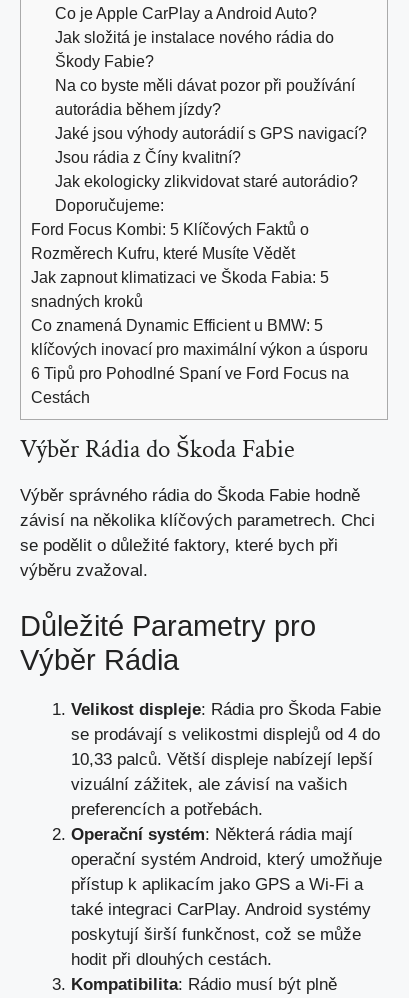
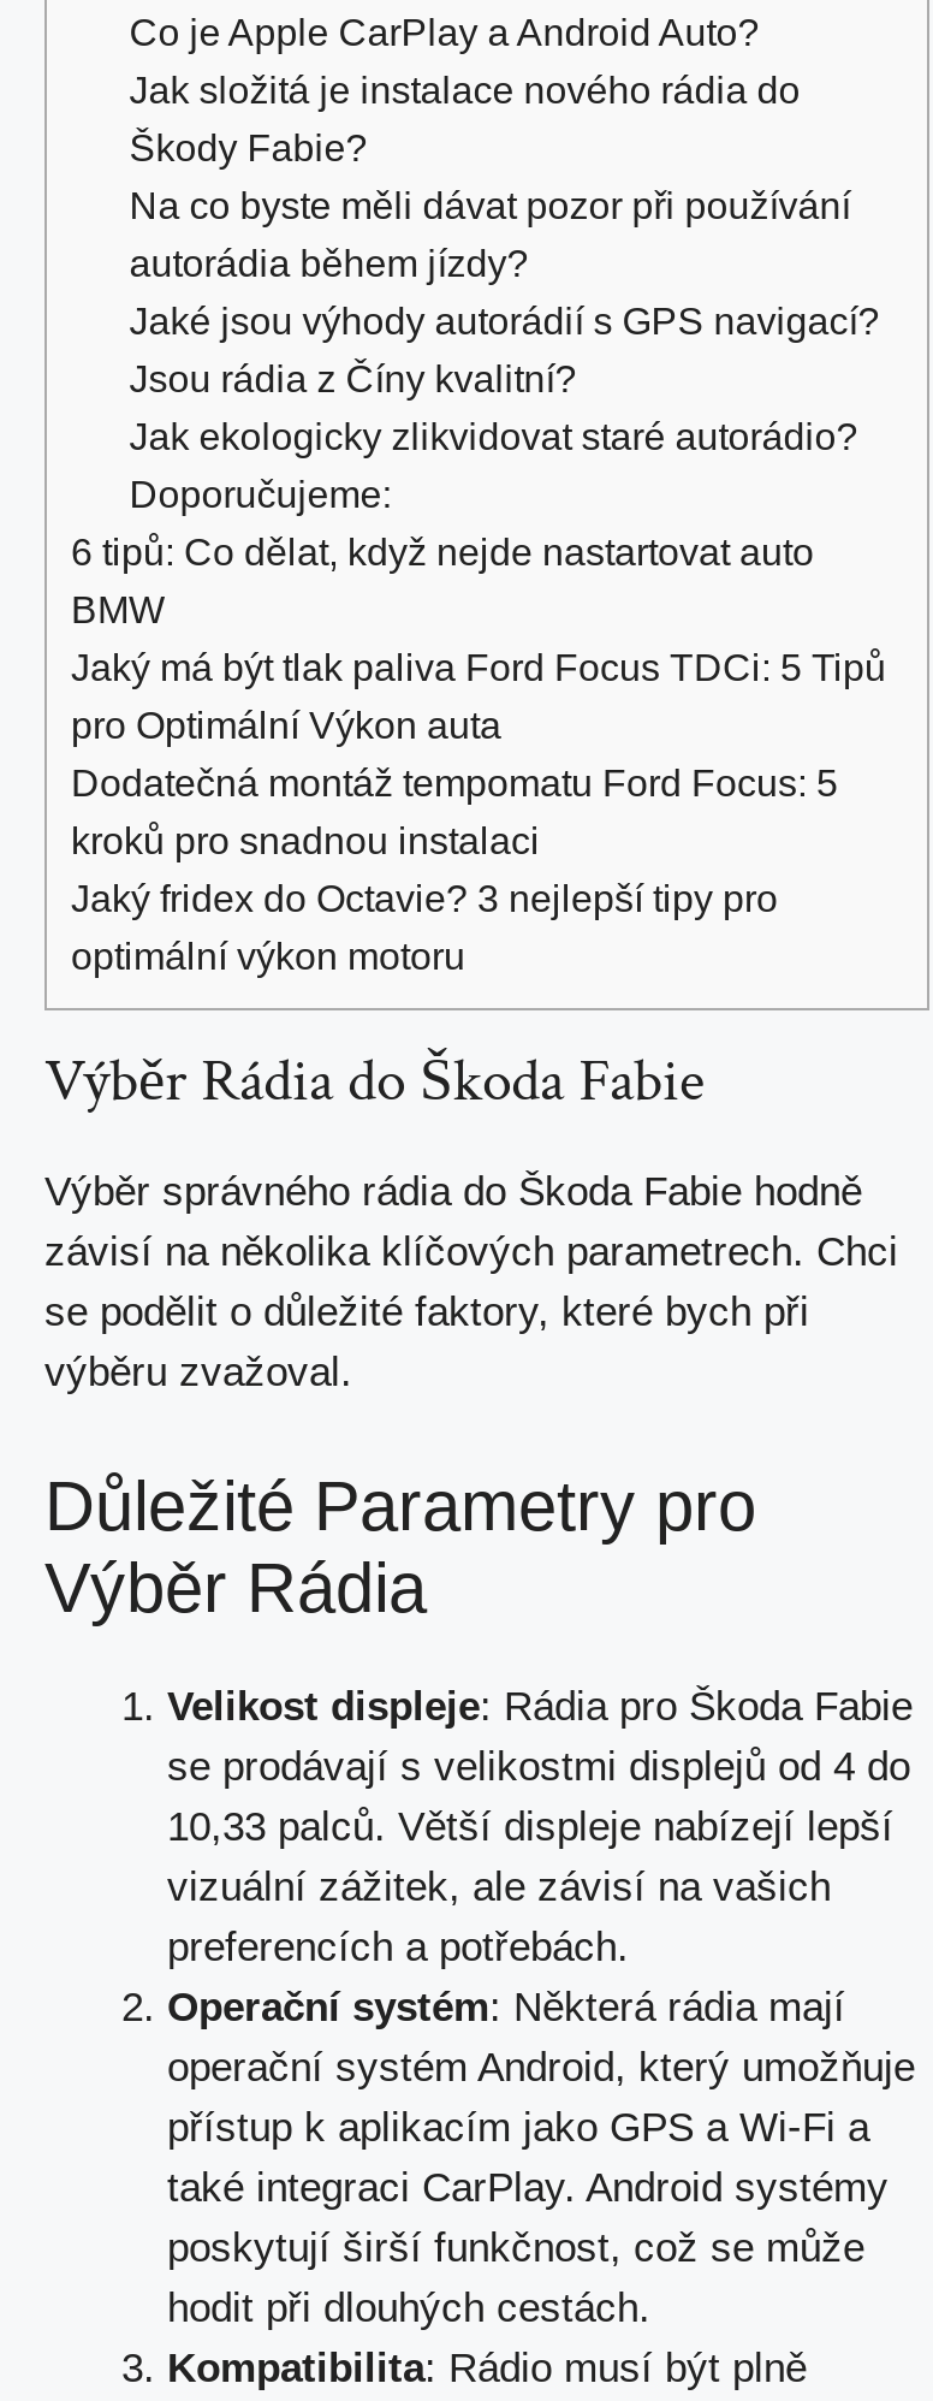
[31,220,368,406] Ford Focus Kombi: 5 Klíčových Faktů o | Rozměrech Kufru, které Musíte Vědět | Jak zapnout klimatizaci ve Škoda Fabia: 5 | snadných kroků | Co znamená Dynamic Efficient u BMW: 5 | klíčových inovací pro maximální výkon a úsporu | 6 Tipů pro Pohodlné Spaní ve Ford Focus na | Cestách -> [71,530,886,977] 6 tipů: Co dělat, když nejde nastartovat auto | BMW | Jaký má být tlak paliva Ford Focus TDCi: 5 Tipů | pro Optimální Výkon auta | Dodatečná montáž tempomatu Ford Focus: 5 | kroků pro snadnou instalaci | Jaký fridex do Octavie? 3 nejlepší tipy pro | optimální výkon motoru

